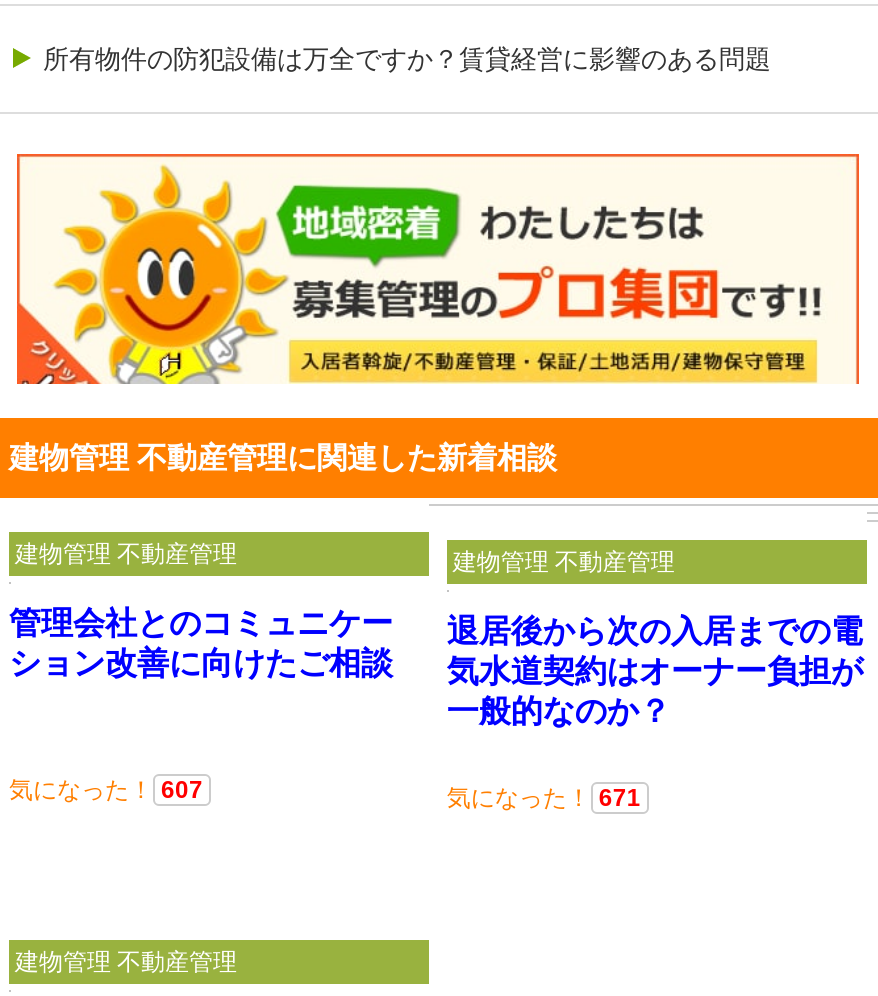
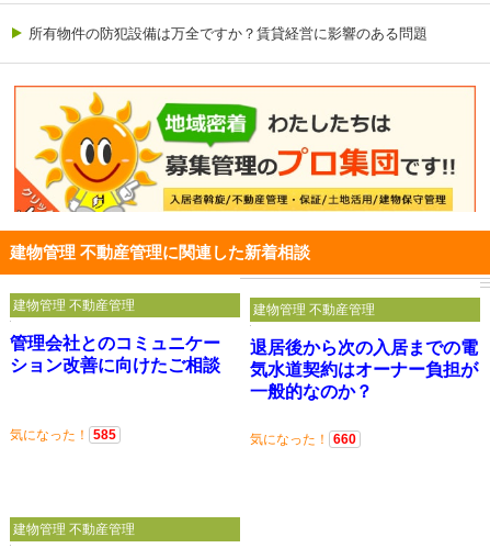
[9,776,203,804] 気になった！ 607 -> [10,427,116,442] 気になった！ 585
[447,784,641,812] 気になった！ 671 -> [250,431,356,447] 気になった！ 660

